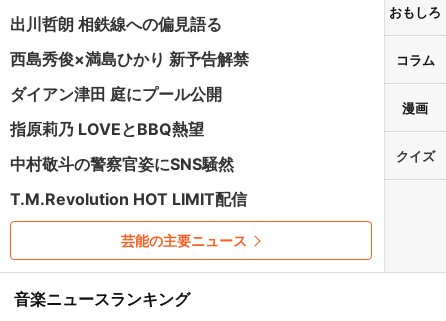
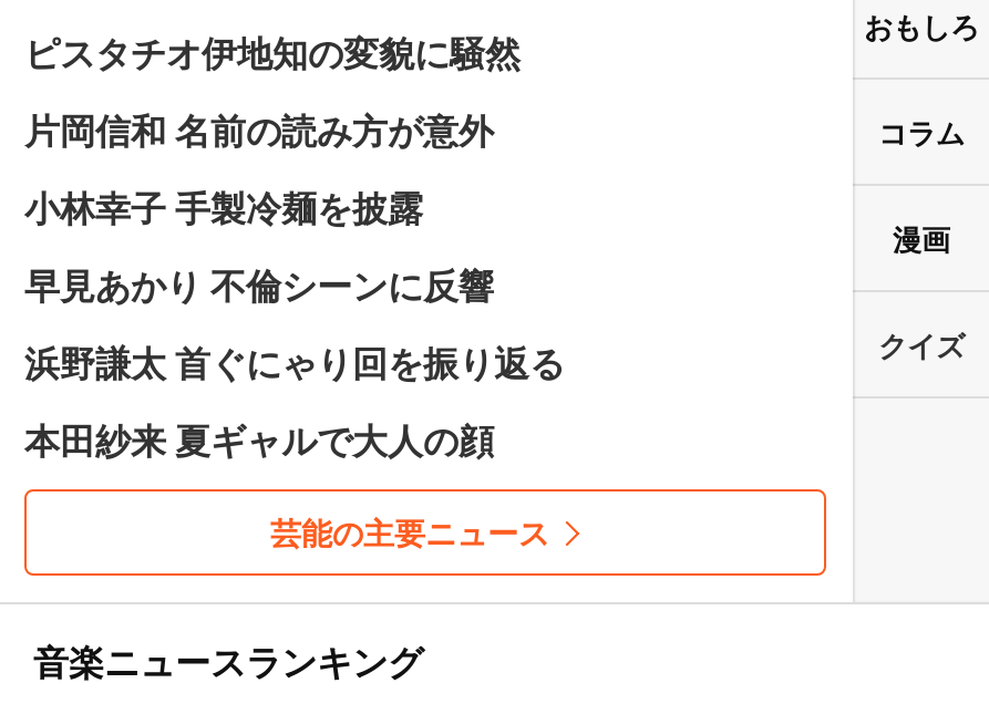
[10,14,222,34] 出川哲朗 相鉄線への偏見語る -> [24,31,521,75] ピスタチオ伊地知の変貌に騒然
[10,49,249,69] 西島秀俊×満島ひかり 新予告解禁 -> [24,108,494,153] 片岡信和 名前の読み方が意外
[10,84,222,104] ダイアン津田 庭にプール公開 -> [24,186,423,230] 小林幸子 手製冷麺を披露
[10,119,204,139] 指原莉乃 LOVEとBBQ熱望 -> [24,263,494,308] 早見あかり 不倫シーンに反響
[10,154,234,174] 中村敬斗の警察官姿にSNS騒然 -> [24,341,565,385] 浜野謙太 首ぐにゃり回を振り返る
[10,189,247,209] T.M.Revolution HOT LIMIT配信 -> [24,418,494,463] 本田紗来 夏ギャルで大人の顔

